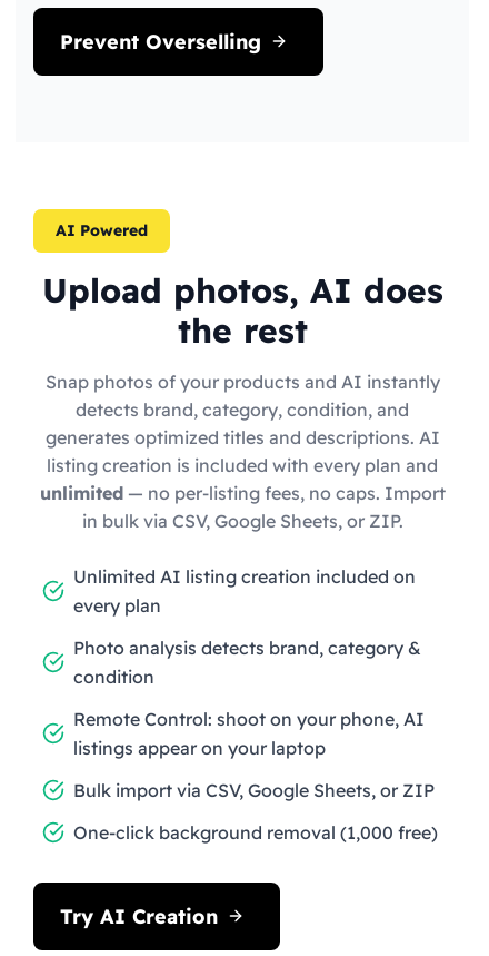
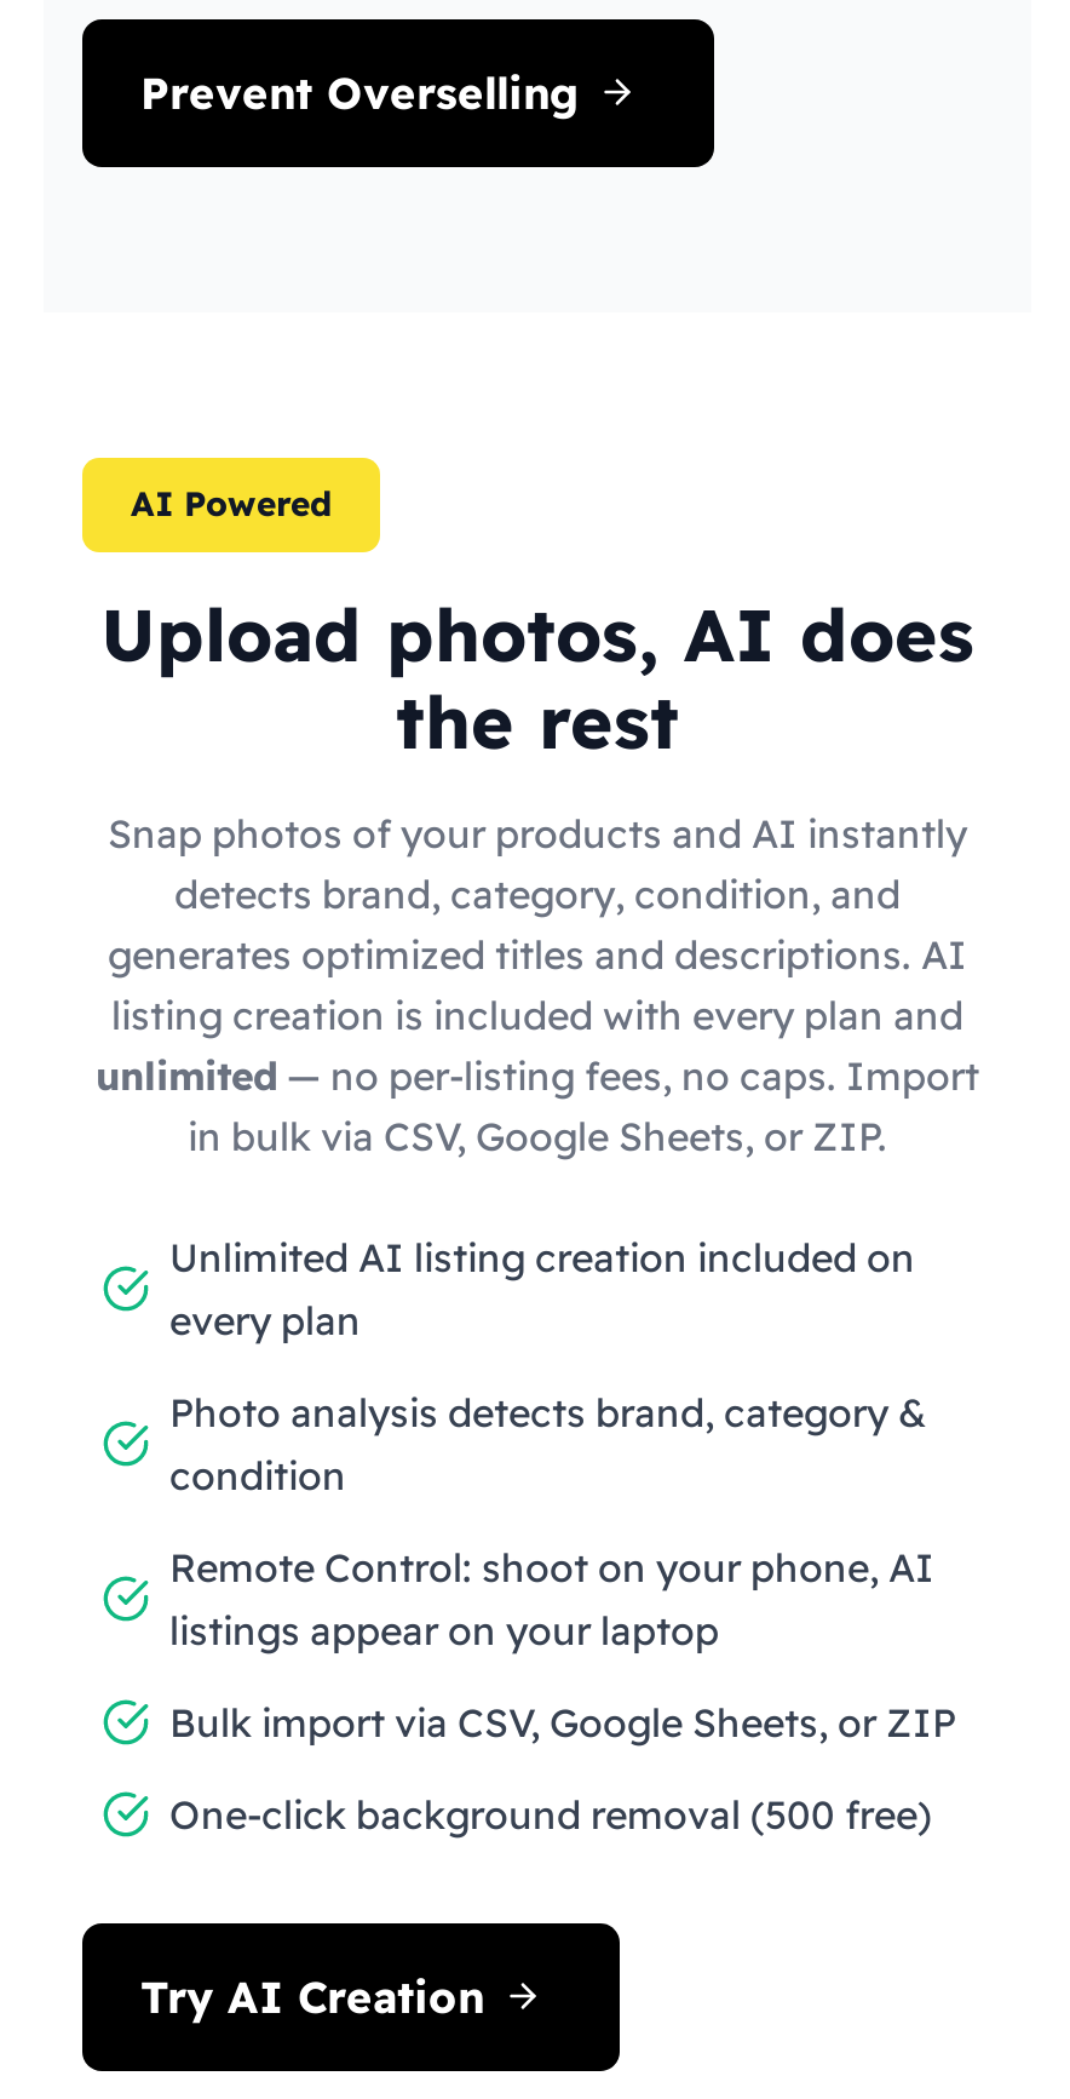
[73,821,438,843] One-click background removal (1,000 free) -> [169,1790,932,1838] One-click background removal (500 free)

